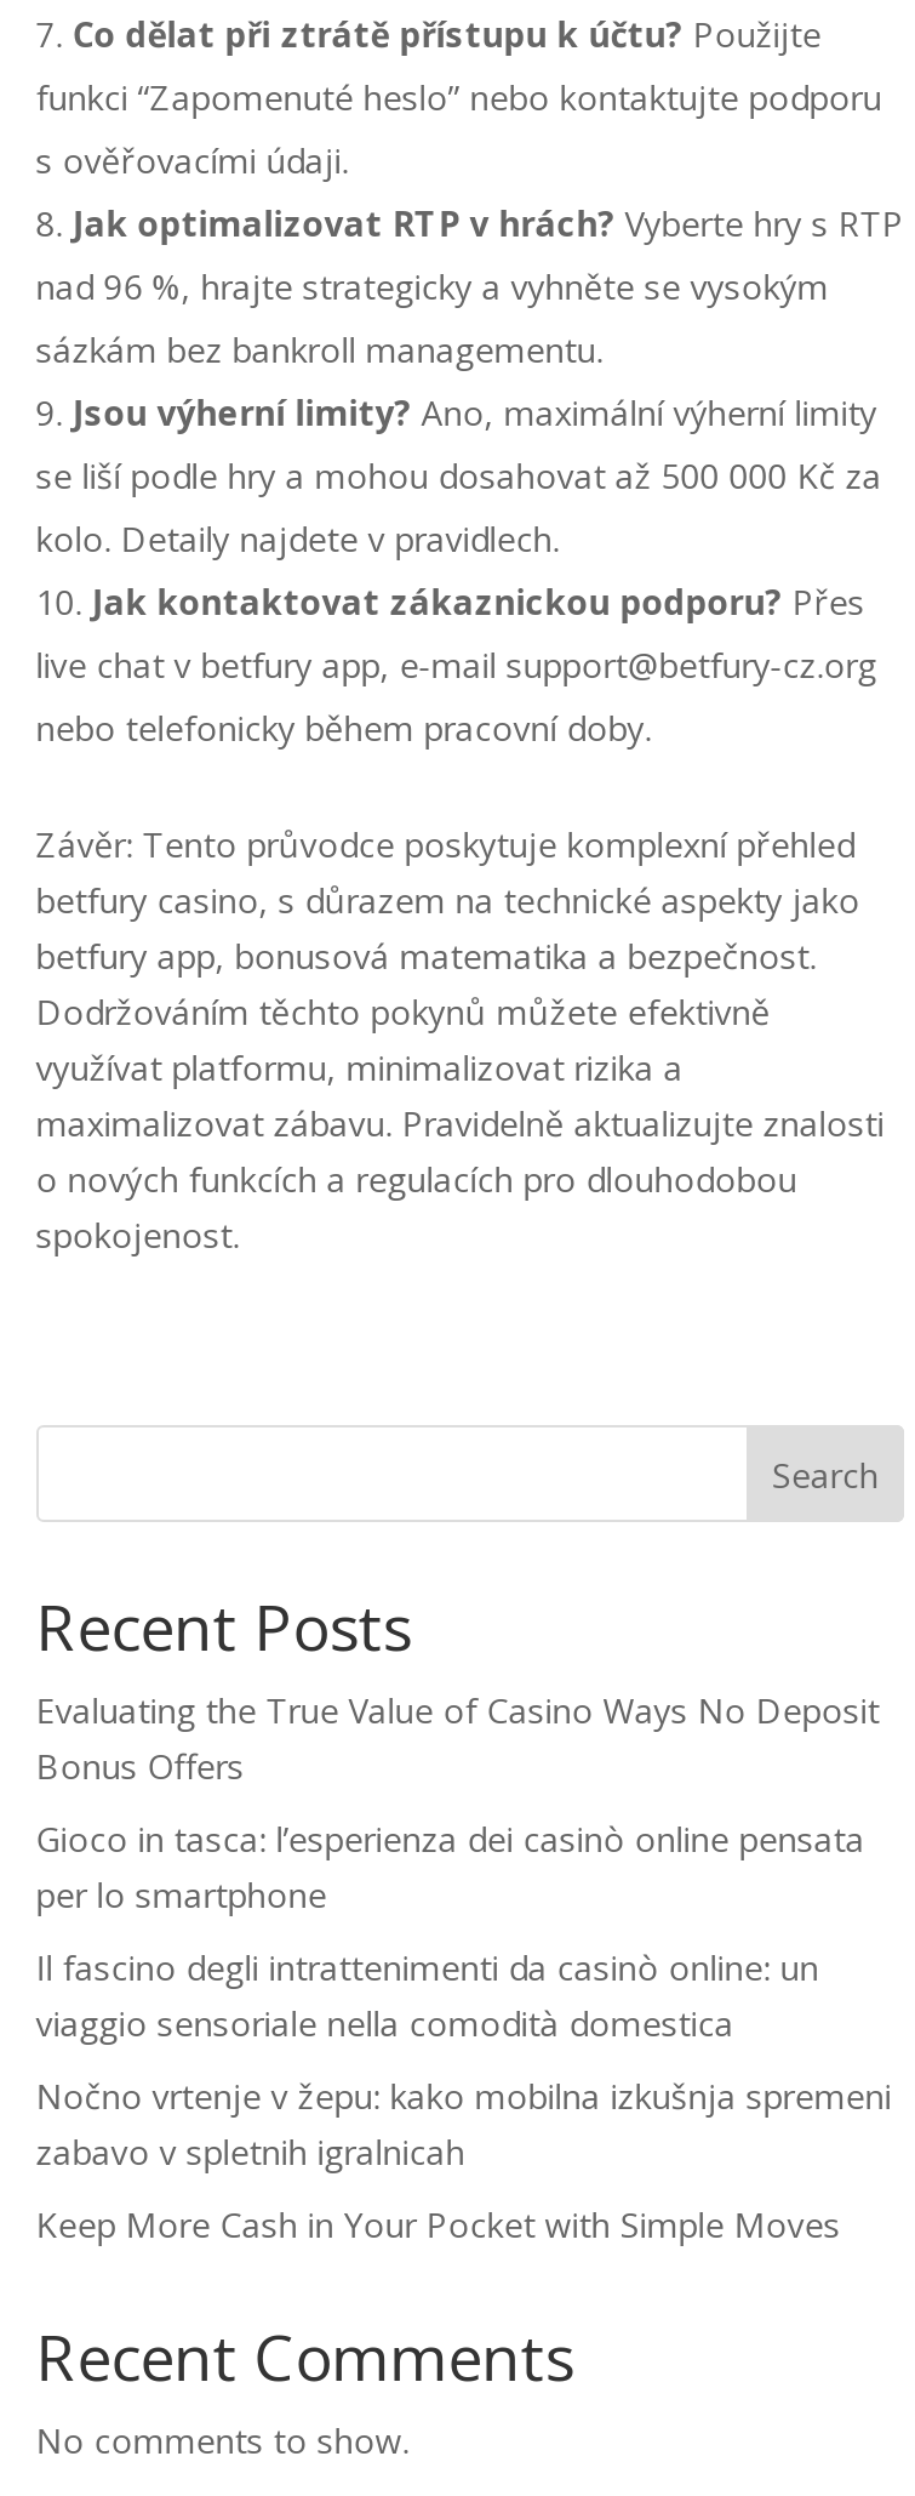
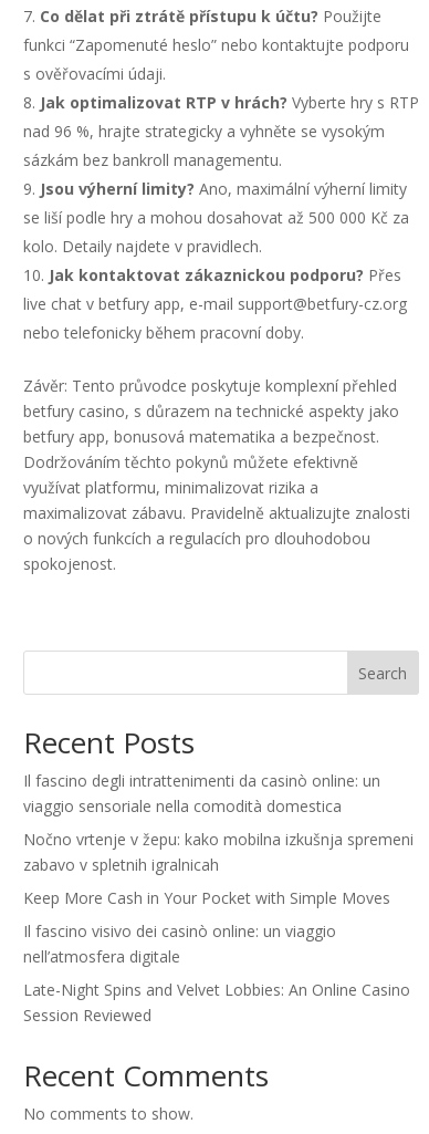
[36,1687,879,1917] Evaluating the True Value of Casino Ways No Deposit | Bonus Offers | Gioco in tasca: l’esperienza dei casinò online pensata | per lo smartphone -> none
moved [36,1944,891,2247] -> [23,770,413,908]: Il fascino degli intrattenimenti da casinò online: un | viaggio sensoriale nella comodità domestica | Nočno vrtenje v žepu: kako mobilna izkušnja spremeni | zabavo v spletnih igralnicah | Keep More Cash in Your Pocket with Simple Moves
none -> [23,920,410,1025] Il fascino visivo dei casinò online: un viaggio | nell’atmosfera digitale | Late-Night Spins and Velvet Lobbies: An Online Casino | Session Reviewed

